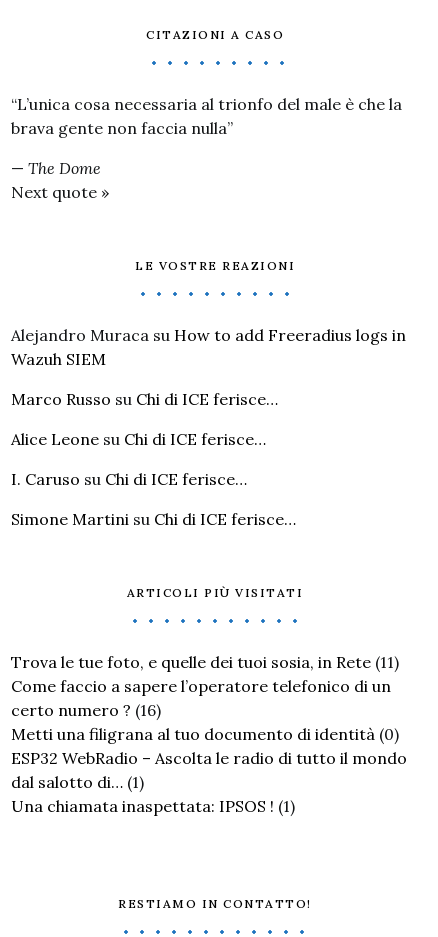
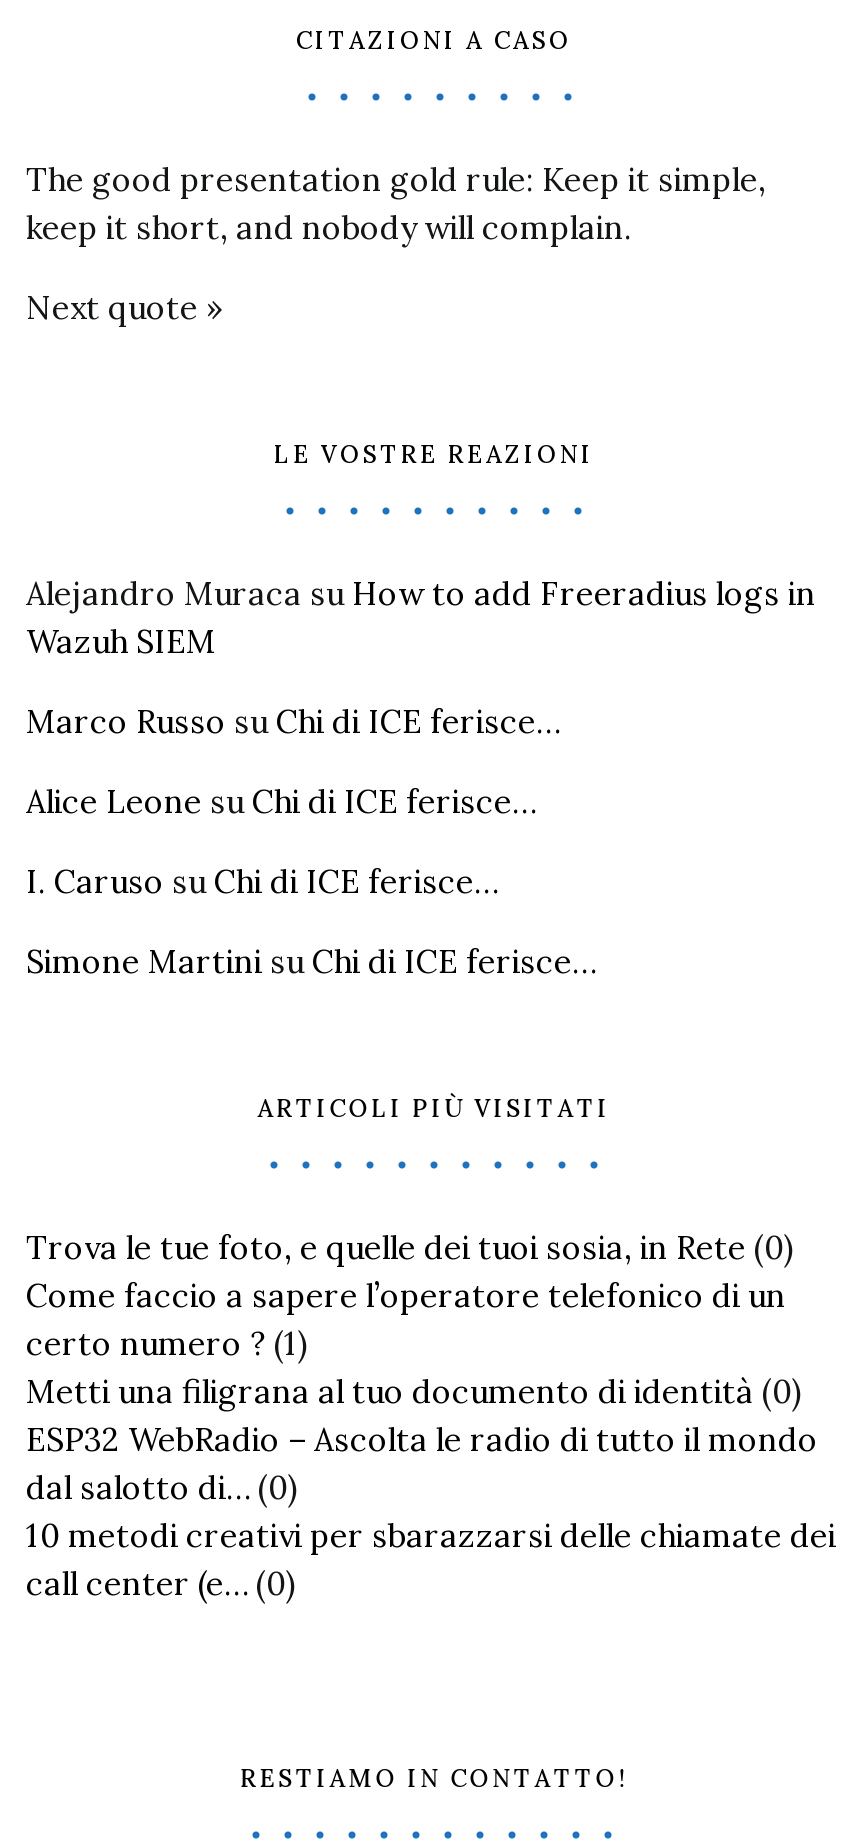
[11,93,402,177] “L’unica cosa necessaria al trionfo del male è che la | brava gente non faccia nulla” | — The Dome -> [26,158,766,246] The good presentation gold rule: Keep it simple, | keep it short, and nobody will complain.
moved [11,181,406,599] -> [26,286,816,1122]: Next quote » | LE VOSTRE REAZIONI | Alejandro Muraca su How to add Freeradius logs in | ... | Simone Martini su Chi di ICE ferisce… | ARTICOLI PIÙ VISITATI
[11,651,399,671] Trova le tue foto, e quelle dei tuoi sosia, in Rete (11) -> [26,1226,794,1266] Trova le tue foto, e quelle dei tuoi sosia, in Rete (0)
moved [11,675,391,695] -> [26,1274,786,1314]: Come faccio a sapere l’operatore telefonico di un
[11,699,161,719] certo numero ? (16) -> [26,1322,308,1362] certo numero ? (1)
moved [11,723,407,767] -> [26,1370,818,1458]: Metti una filigrana al tuo documento di identità (0) | ESP32 WebRadio – Ascolta le radio di tutto il mondo
[11,771,295,815] dal salotto di… (1) | Una chiamata inaspettata: IPSOS ! (1) -> [26,1466,836,1602] dal salotto di… (0) | 10 metodi creativi per sbarazzarsi delle chiamate dei | call center (e… (0)

